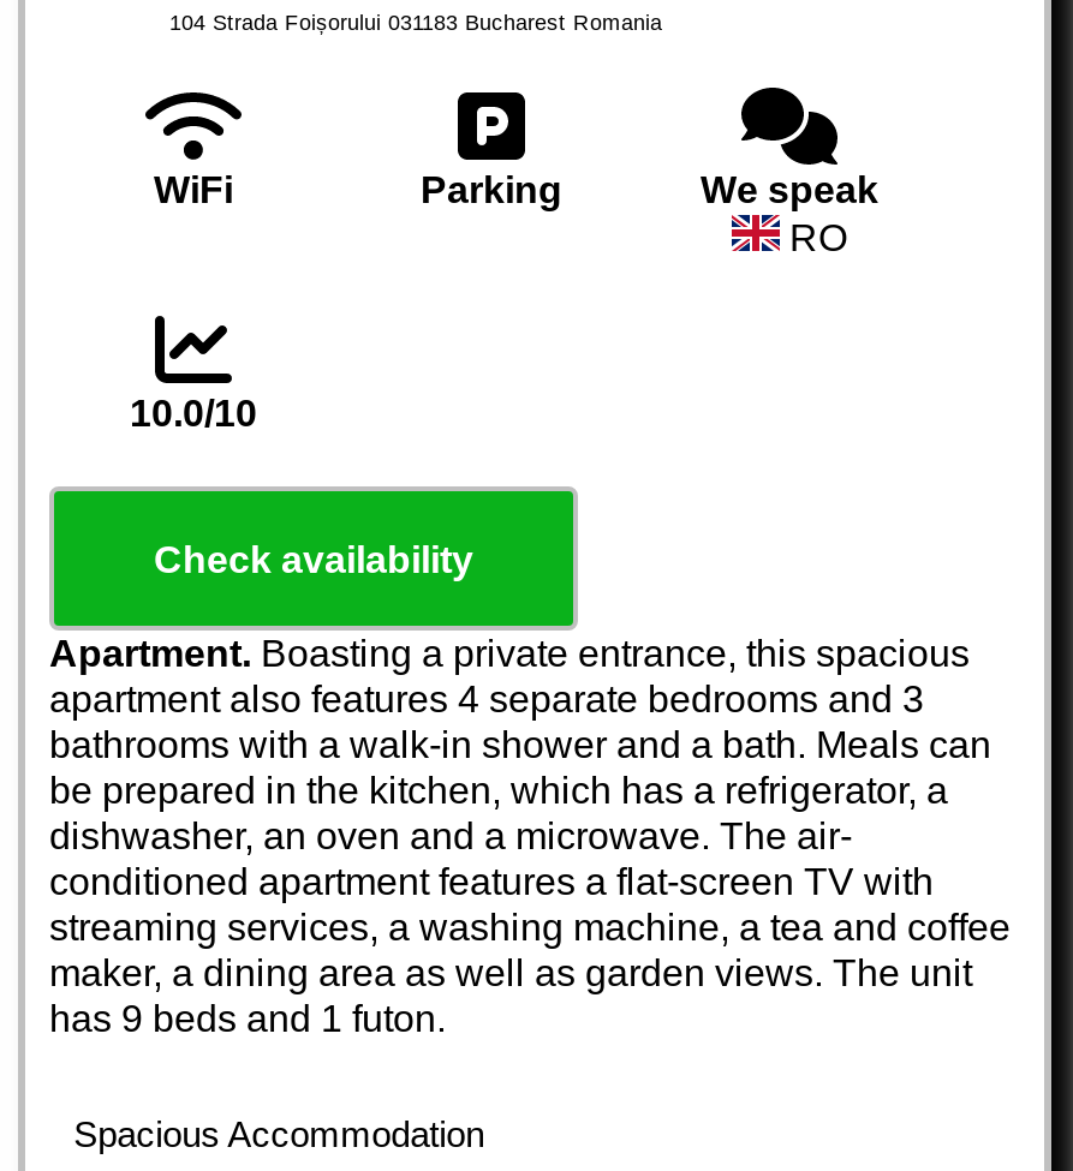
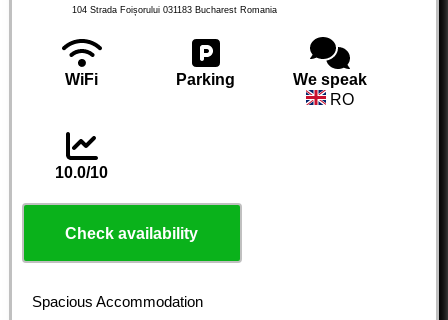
[49,633,1011,1039] Apartment. Boasting a private entrance, this spacious | apartment also features 4 separate bedrooms and 3 | bathrooms with a walk-in shower and a bath. Meals can | be prepared in the kitchen, which has a refrigerator, a | dishwasher, an oven and a microwave. The air- | conditioned apartment features a flat-screen TV with | streaming services, a washing machine, a tea and coffee | maker, a dining area as well as garden views. The unit | has 9 beds and 1 futon. -> none

